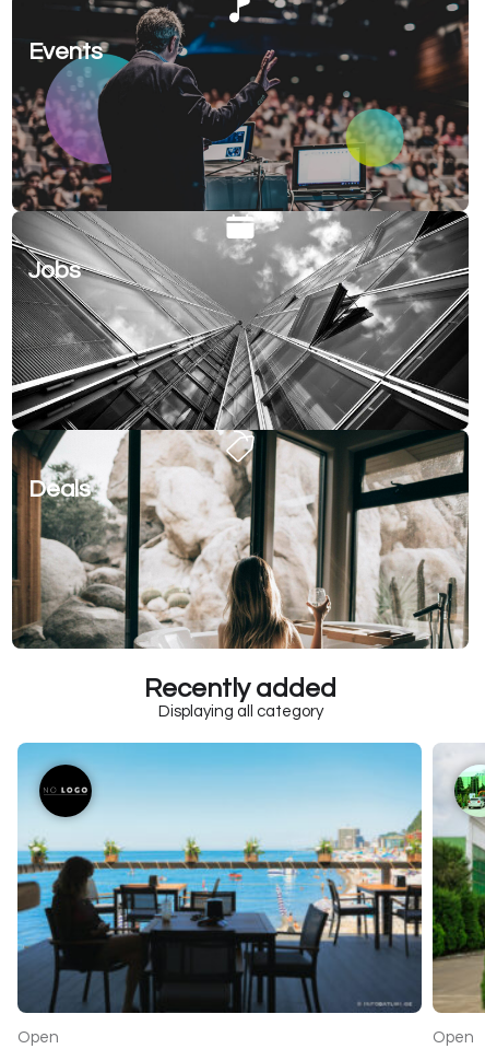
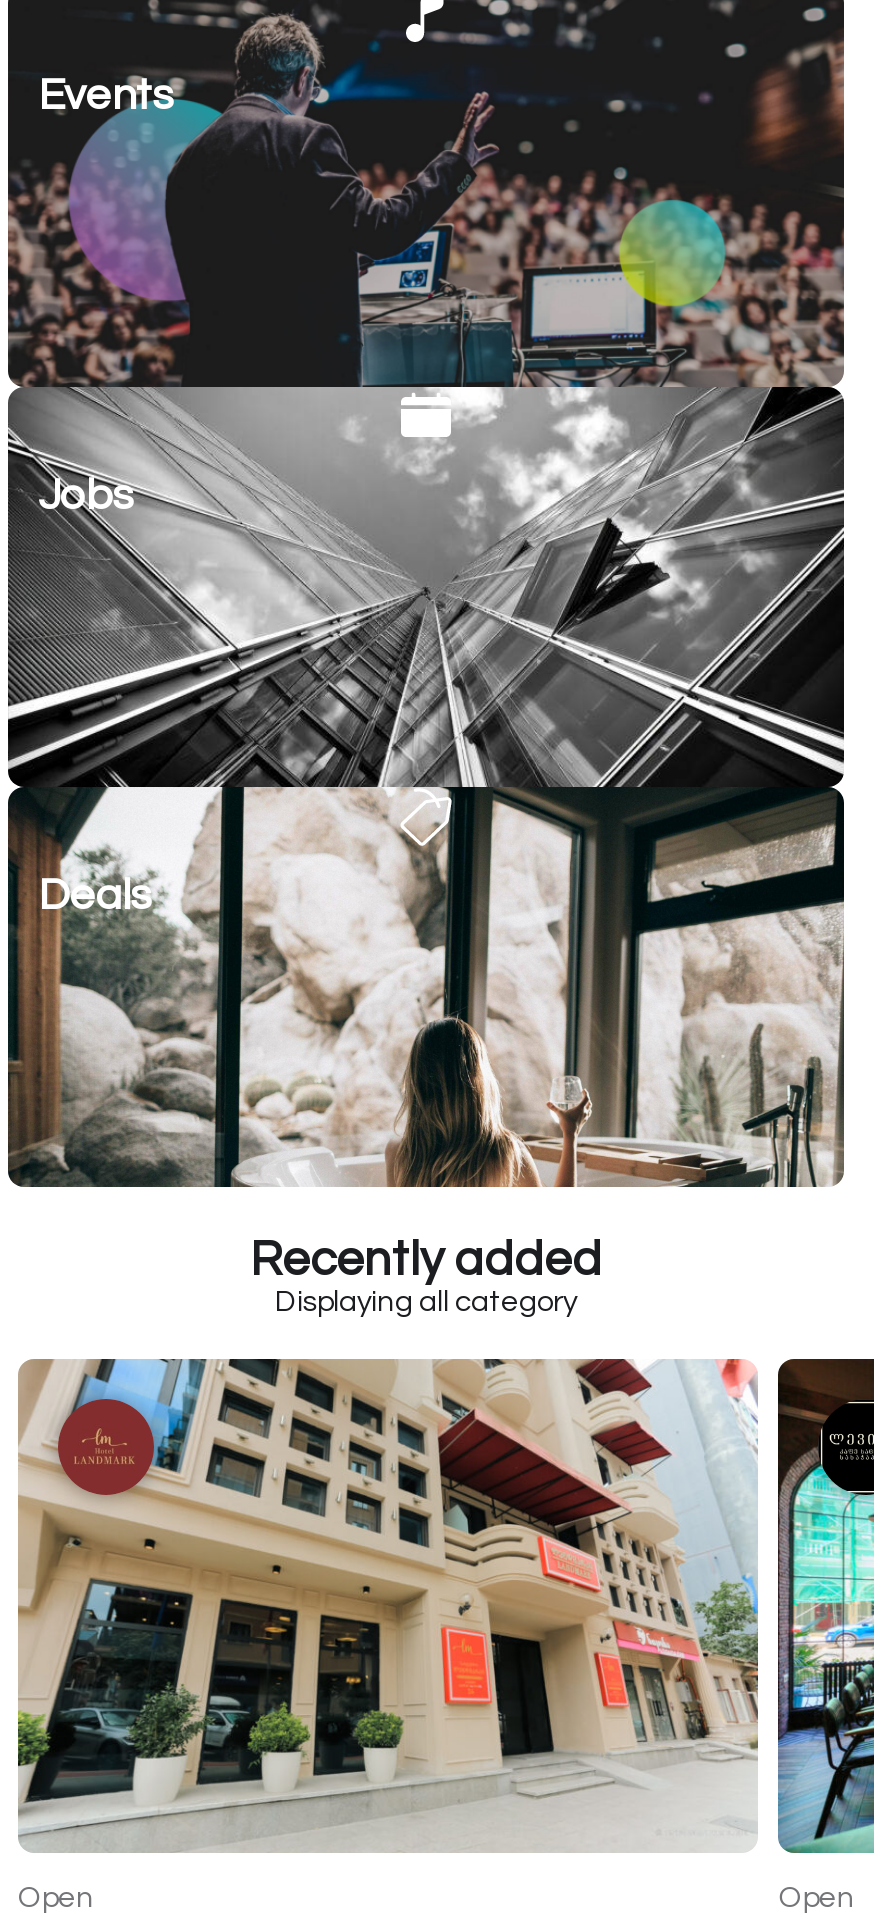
[16,742,423,1014] [image] -> [16,1356,760,1852] [image]
[431,744,482,1013] [image] -> [776,1358,868,1854] [image]

